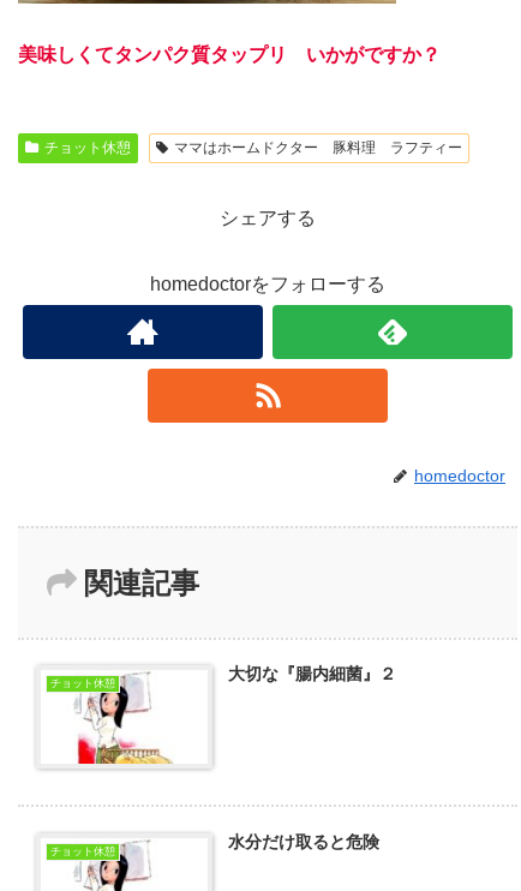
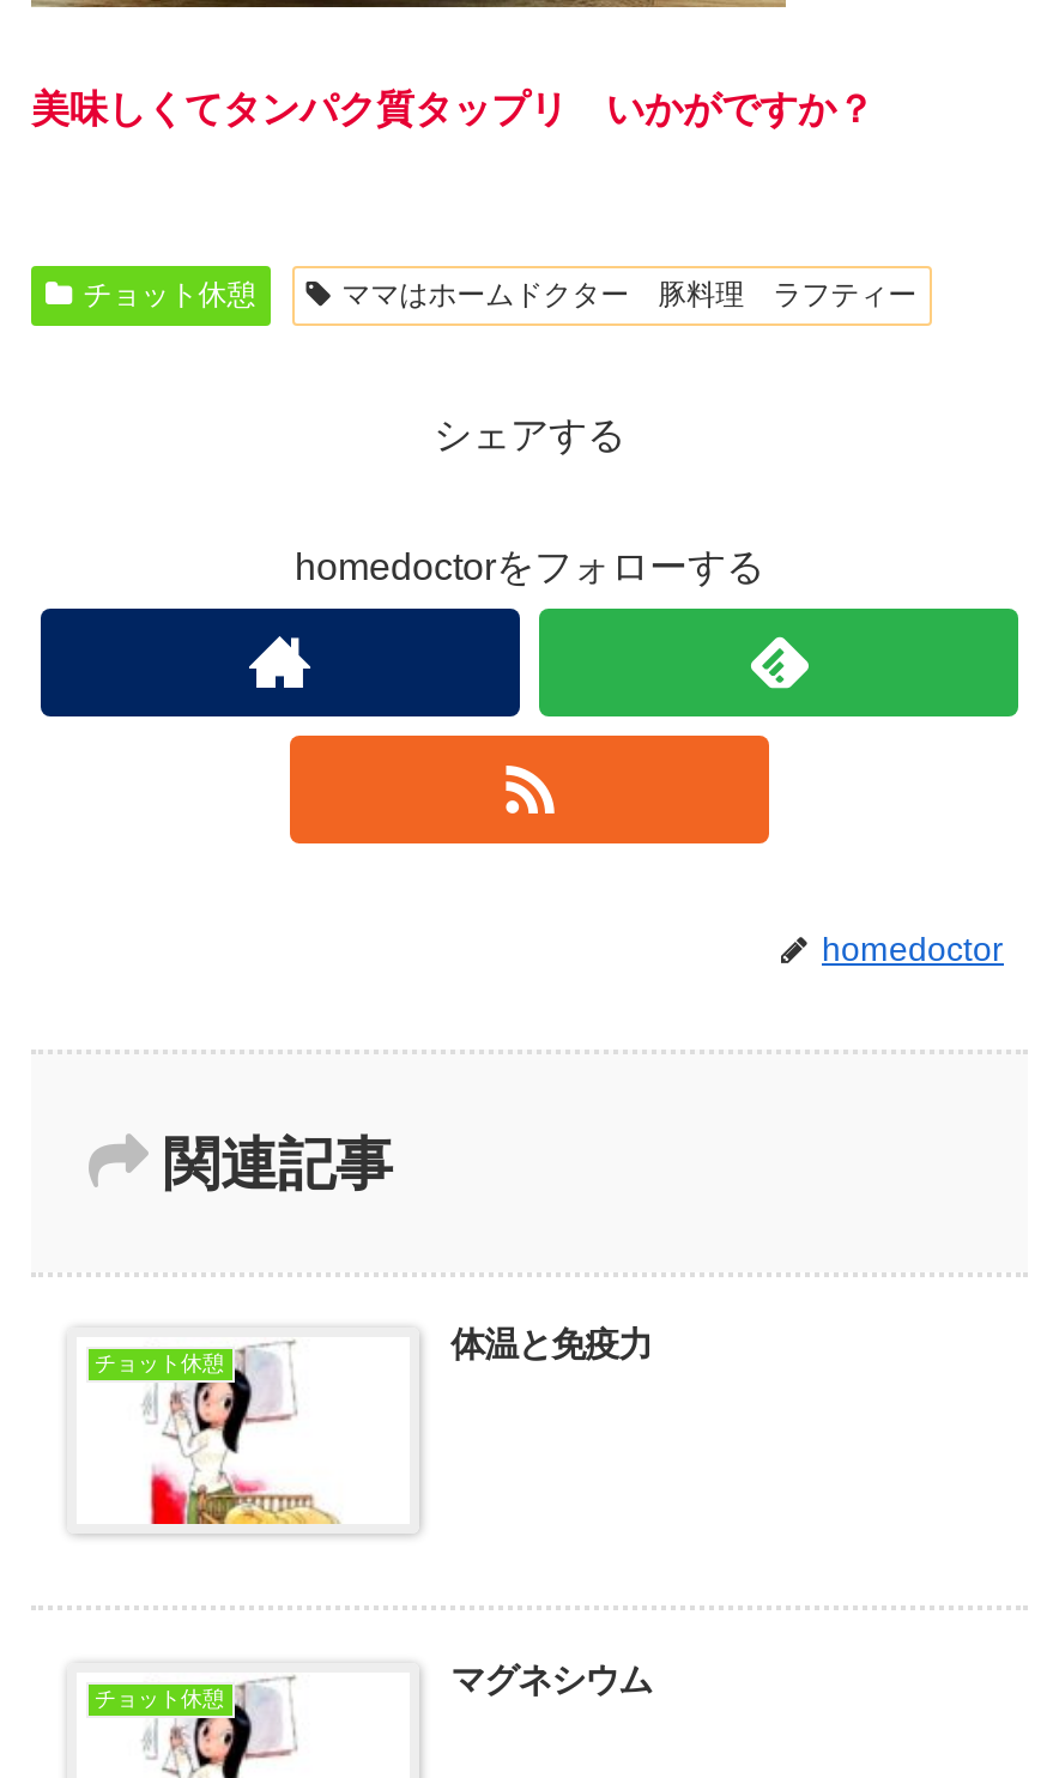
[228,664,396,684] 大切な『腸内細菌』２ -> [451,1326,652,1364] 体温と免疫力
[228,832,379,851] 水分だけ取ると危険 -> [451,1660,652,1699] マグネシウム

